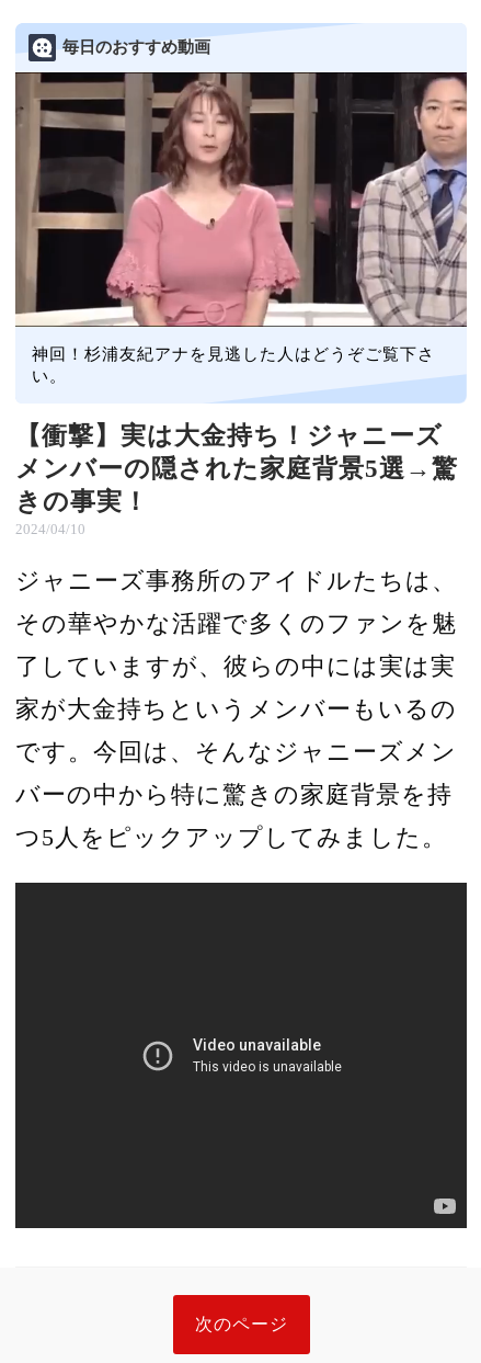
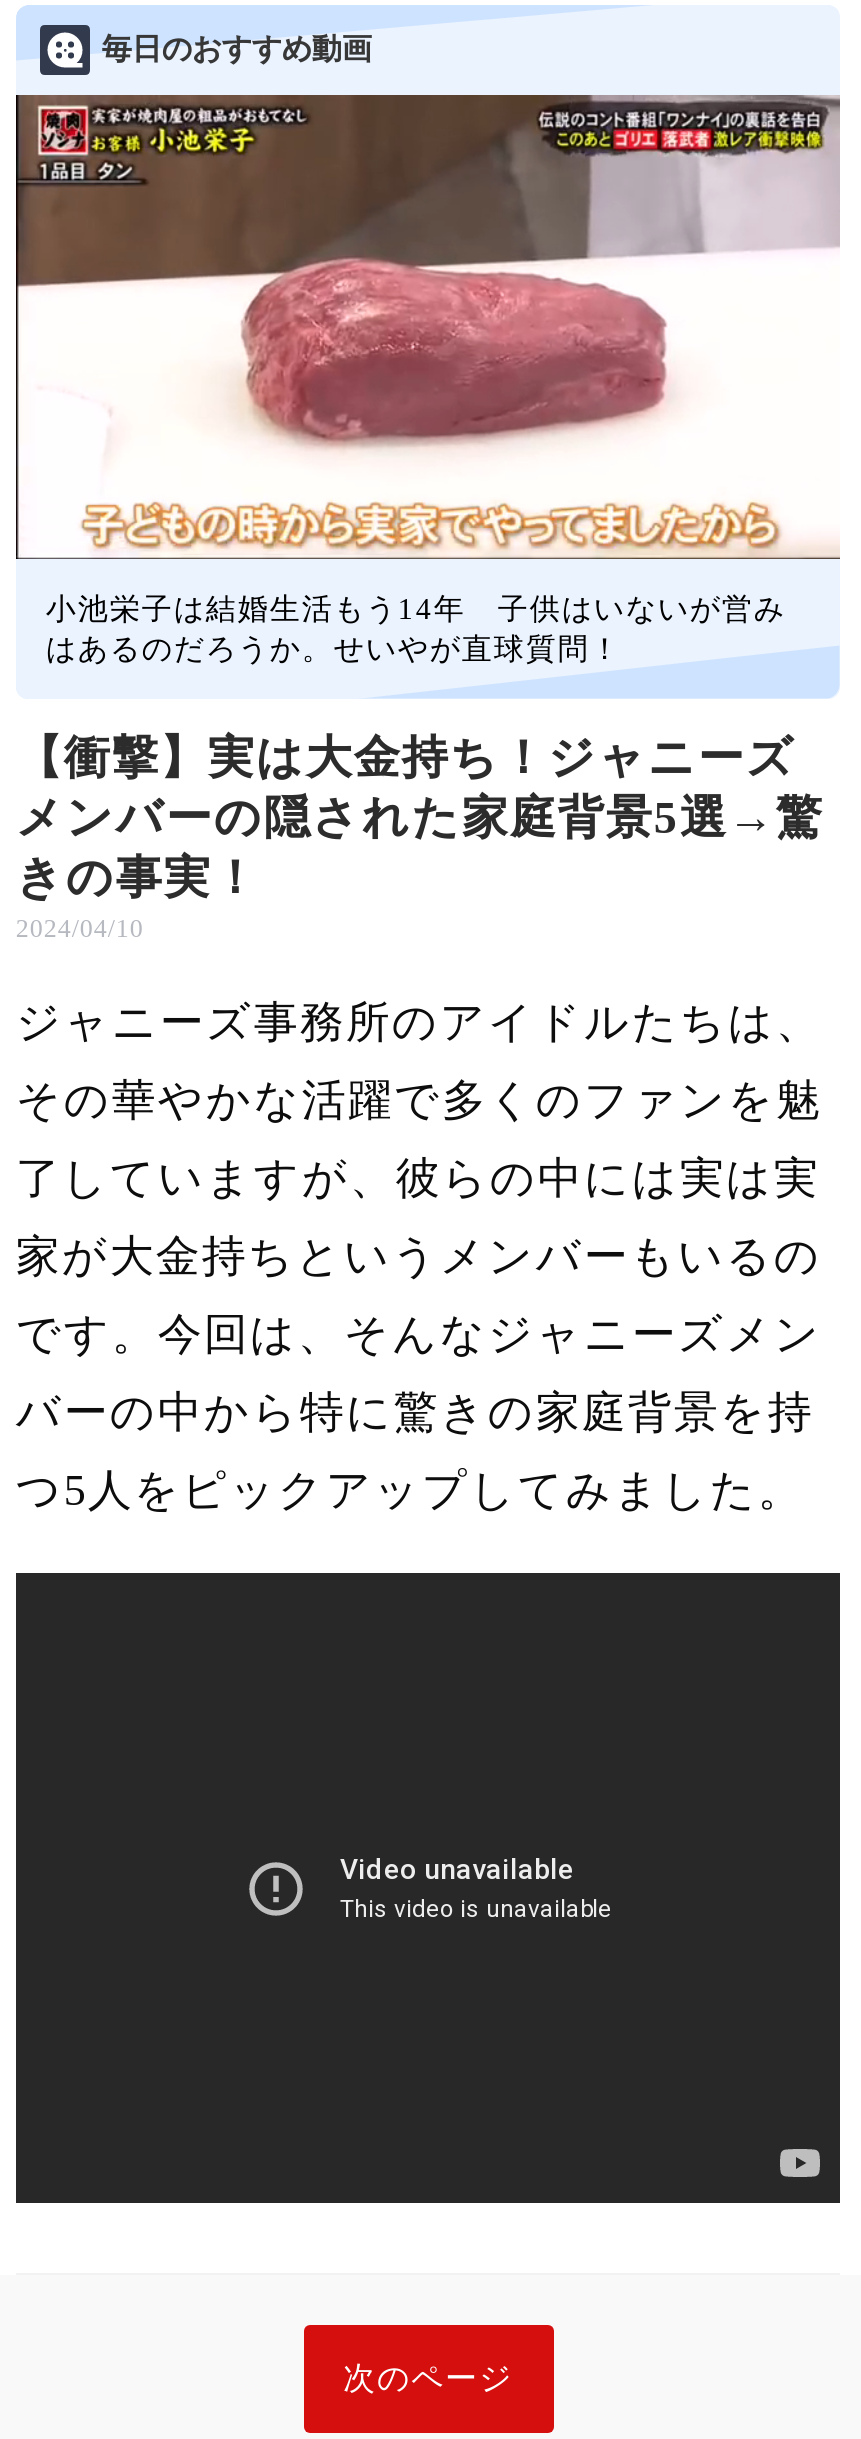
[15,71,468,385] [image] | 神回！杉浦友紀アナを見逃した人はどうぞご覧下さ | い。 -> [14,93,840,665] [image] | 小池栄子は結婚生活もう14年 子供はいないが営み | はあるのだろうか。せいやが直球質問！

